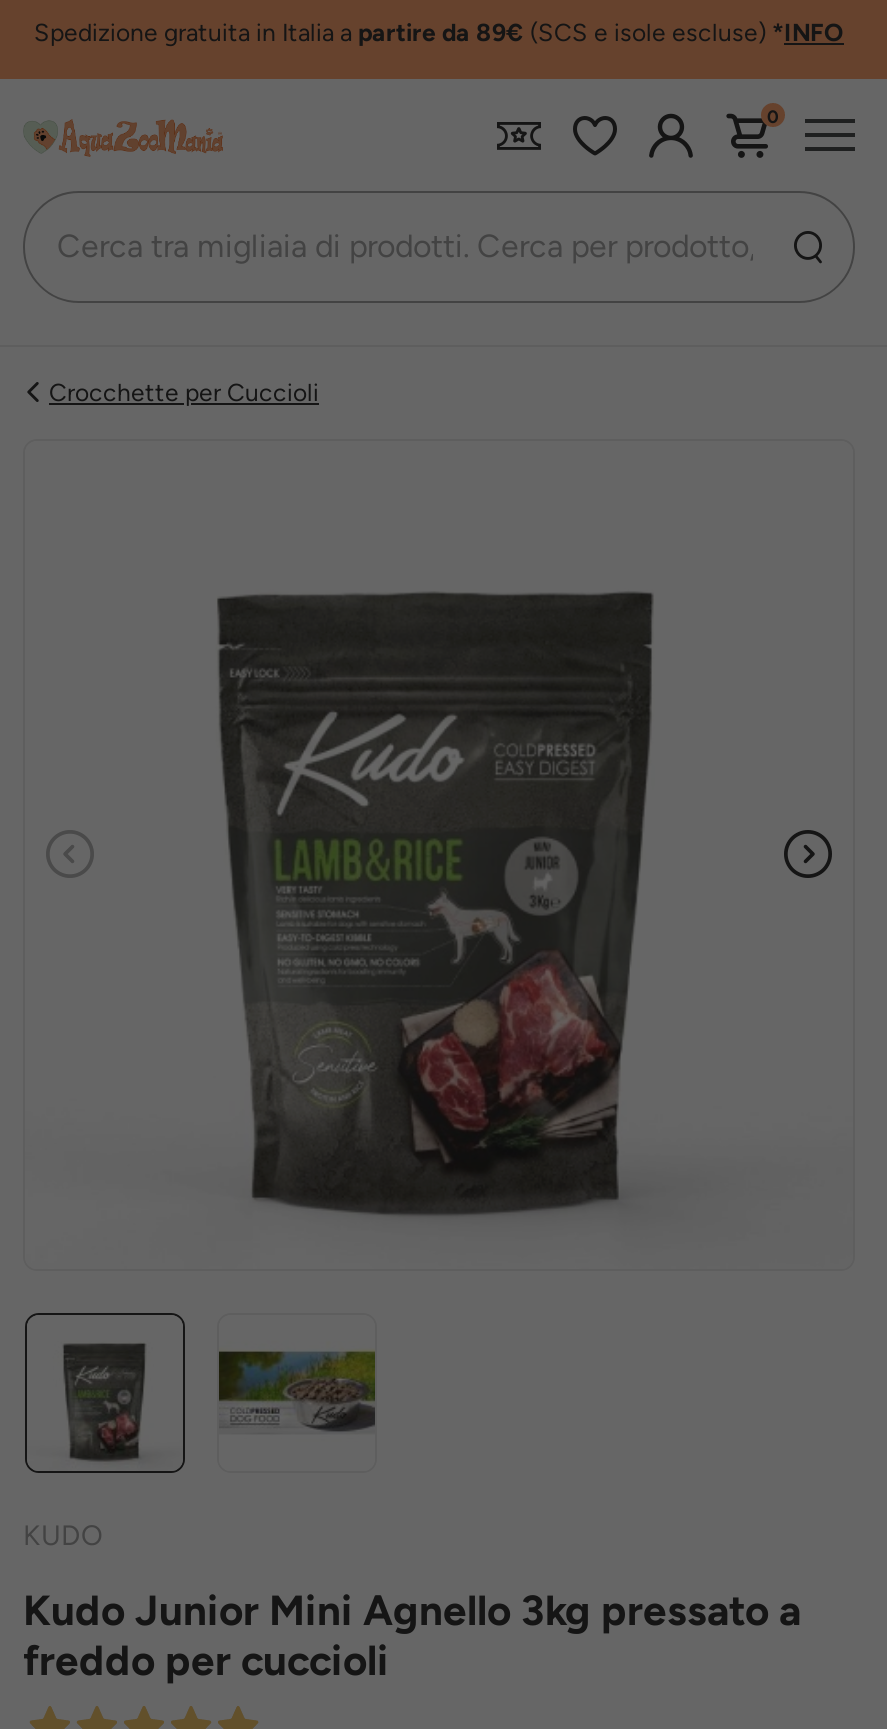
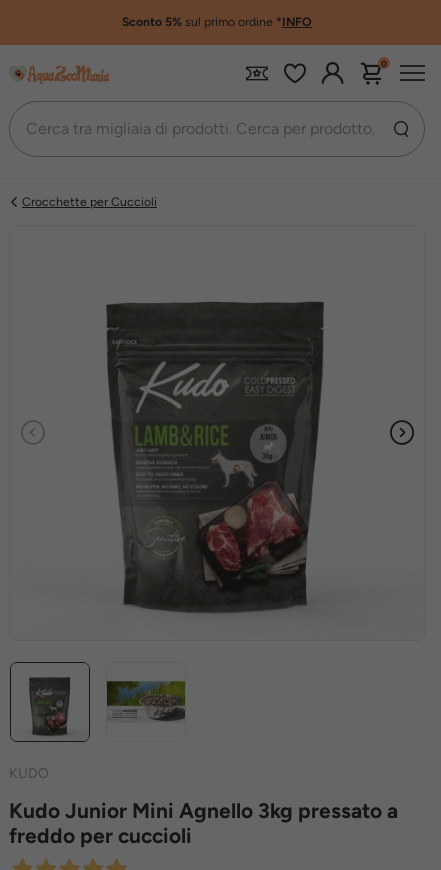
[34,17,844,47] Spedizione gratuita in Italia a partire da 89€(SCS e isole escluse) *INFO -> [122,14,312,29] Sconto 5% sul primo ordine *INFO

